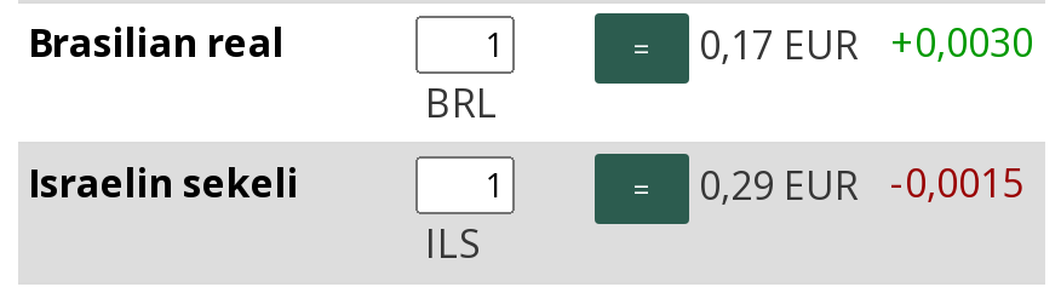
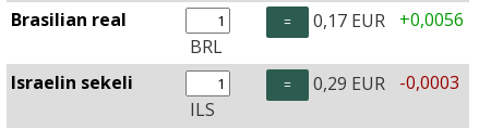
[689,16,1033,71] 0,17 EUR +0,0030 -> [309,8,464,33] 0,17 EUR +0,0056
[689,156,1023,212] 0,29 EUR -0,0015 -> [309,70,459,95] 0,29 EUR -0,0003

